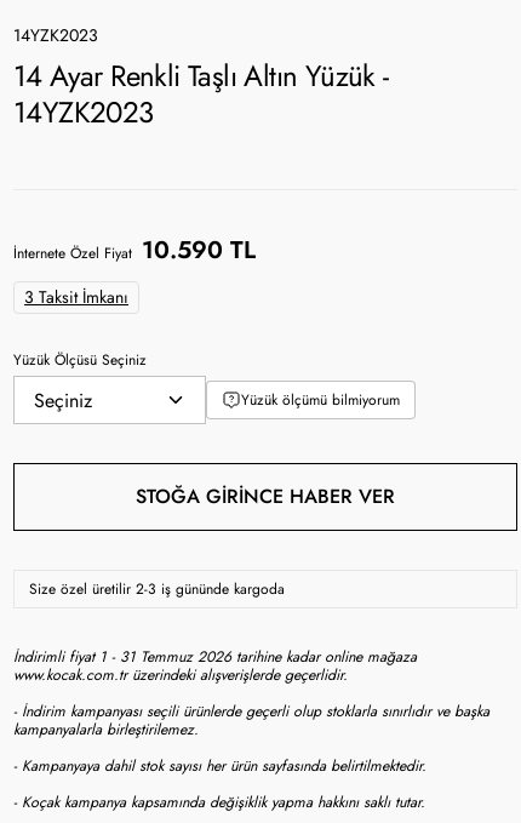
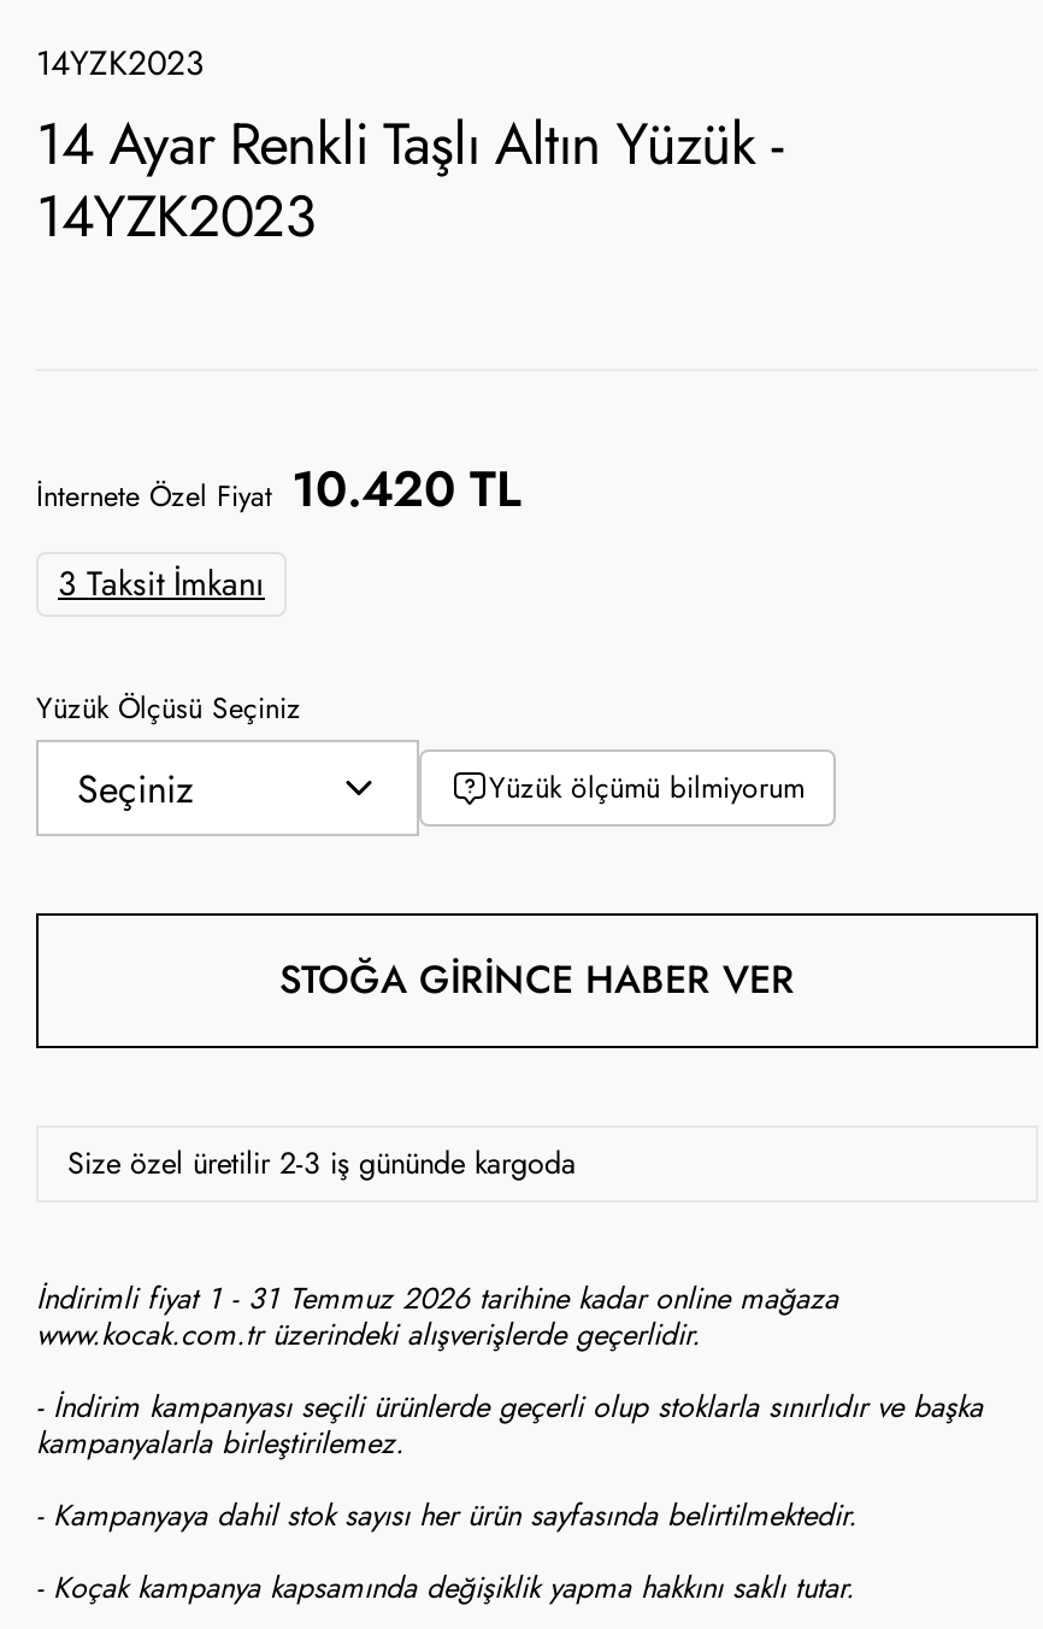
[13,233,256,267] İnternete Özel Fiyat 10.590 TL -> [36,455,520,523] İnternete Özel Fiyat 10.420 TL

